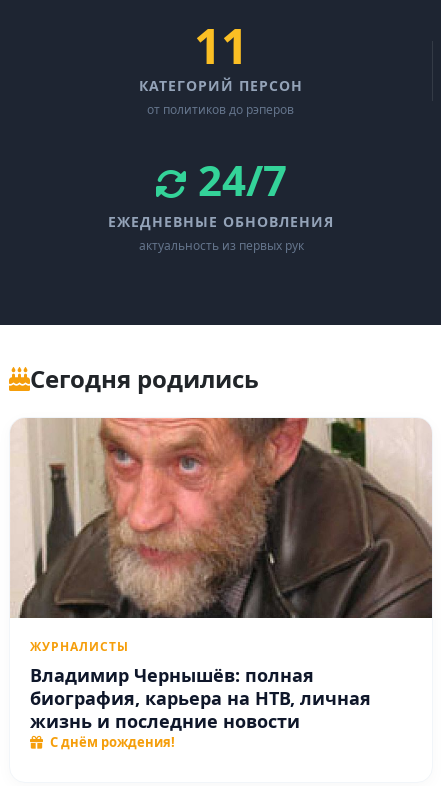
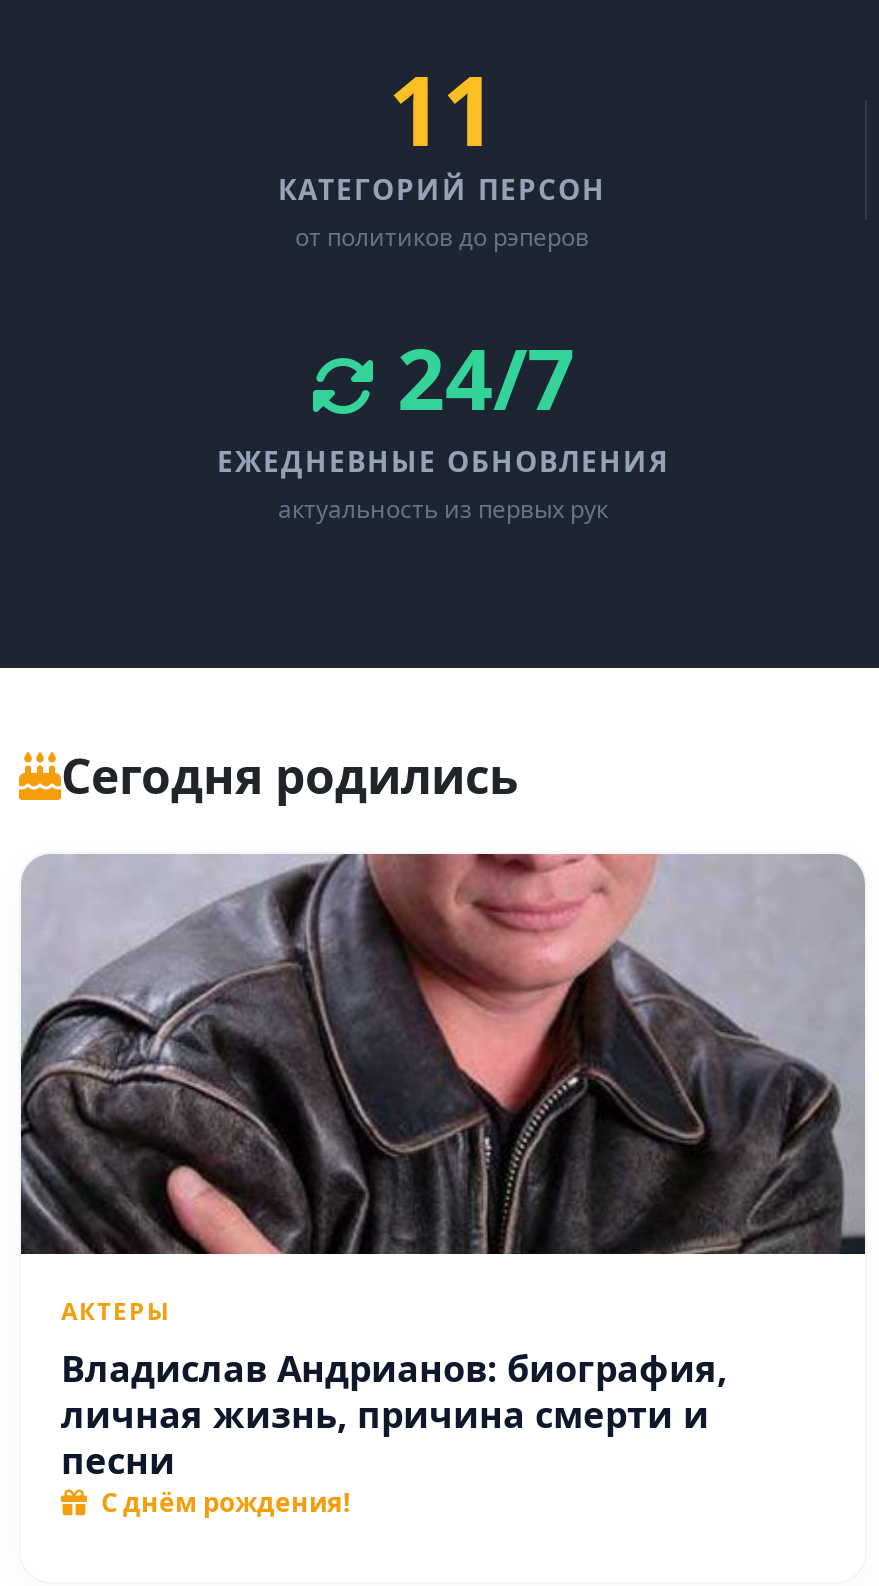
[10,417,432,733] [image] | ЖУРНАЛИСТЫ | Владимир Чернышёв: полная | биография, карьера на НТВ, личная | жизнь и последние новости -> [19,852,865,1484] [image] | АКТЕРЫ | Владислав Андрианов: биография, | личная жизнь, причина смерти и | песни

